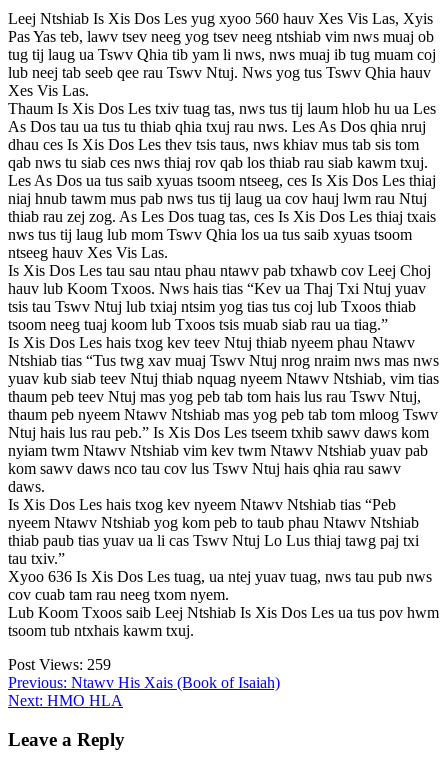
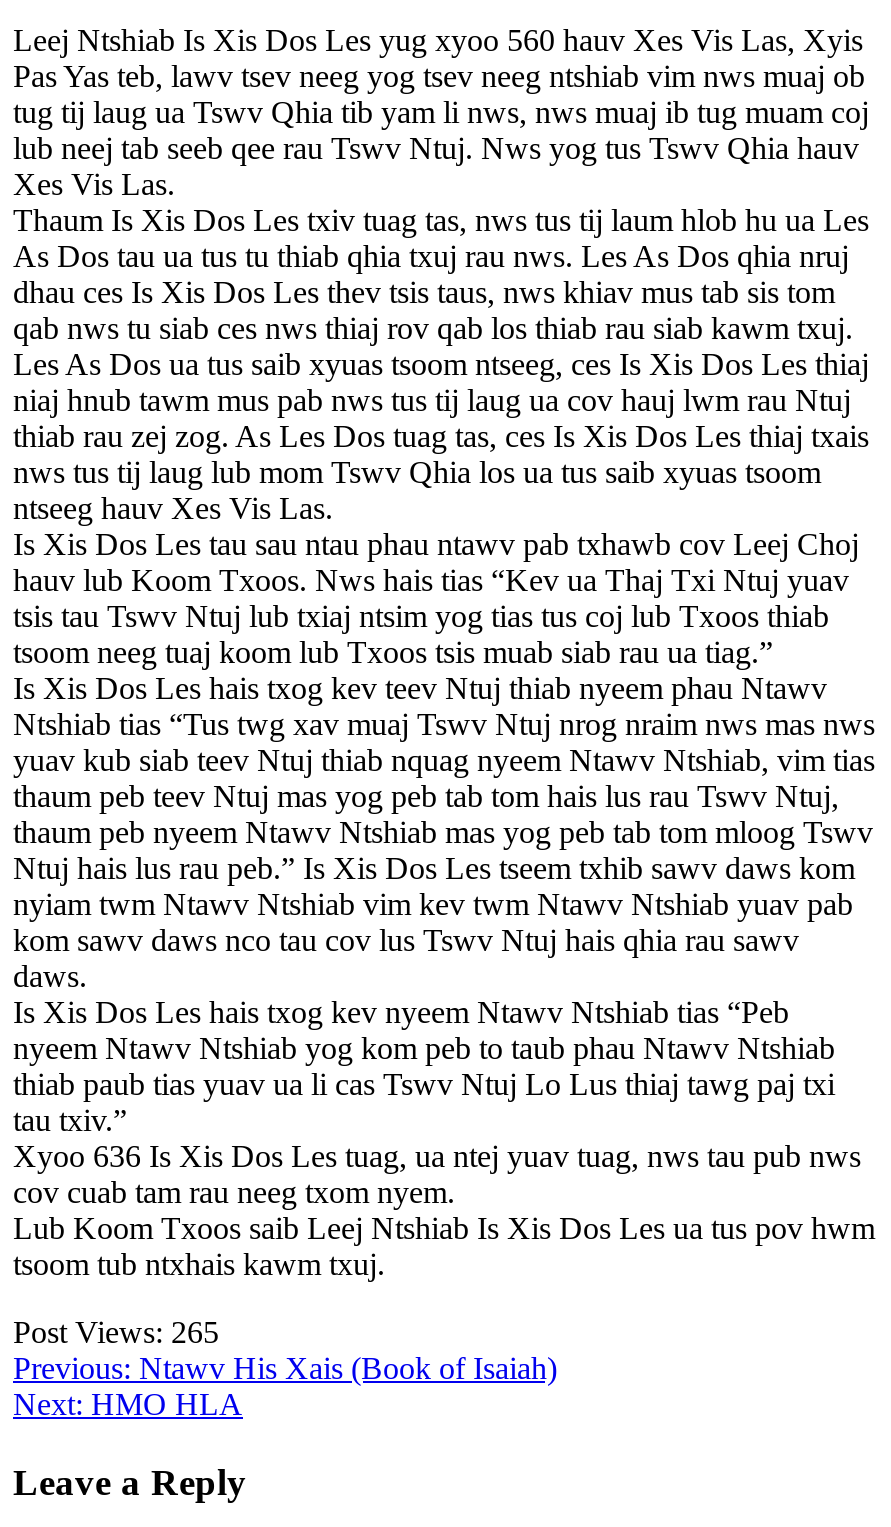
[8,656,111,673] Post Views: 259 -> [13,1315,219,1349] Post Views: 265

